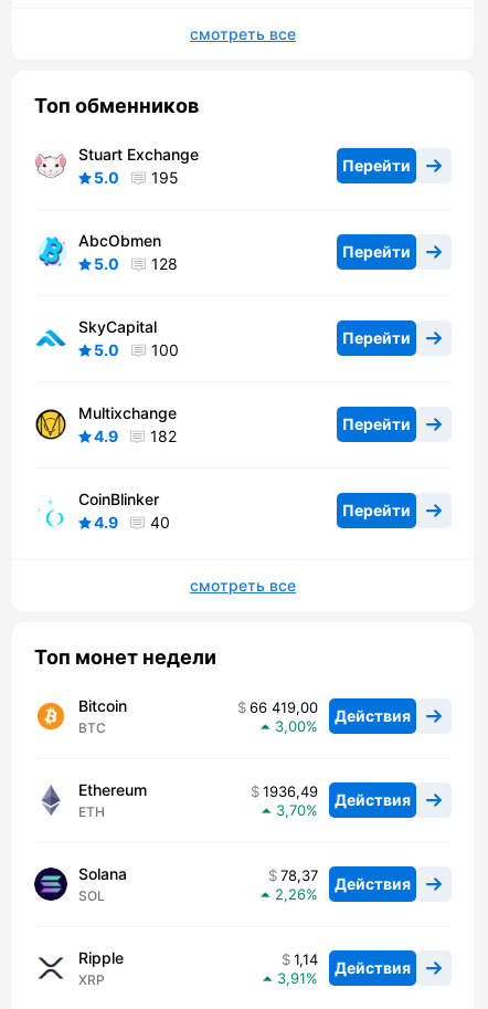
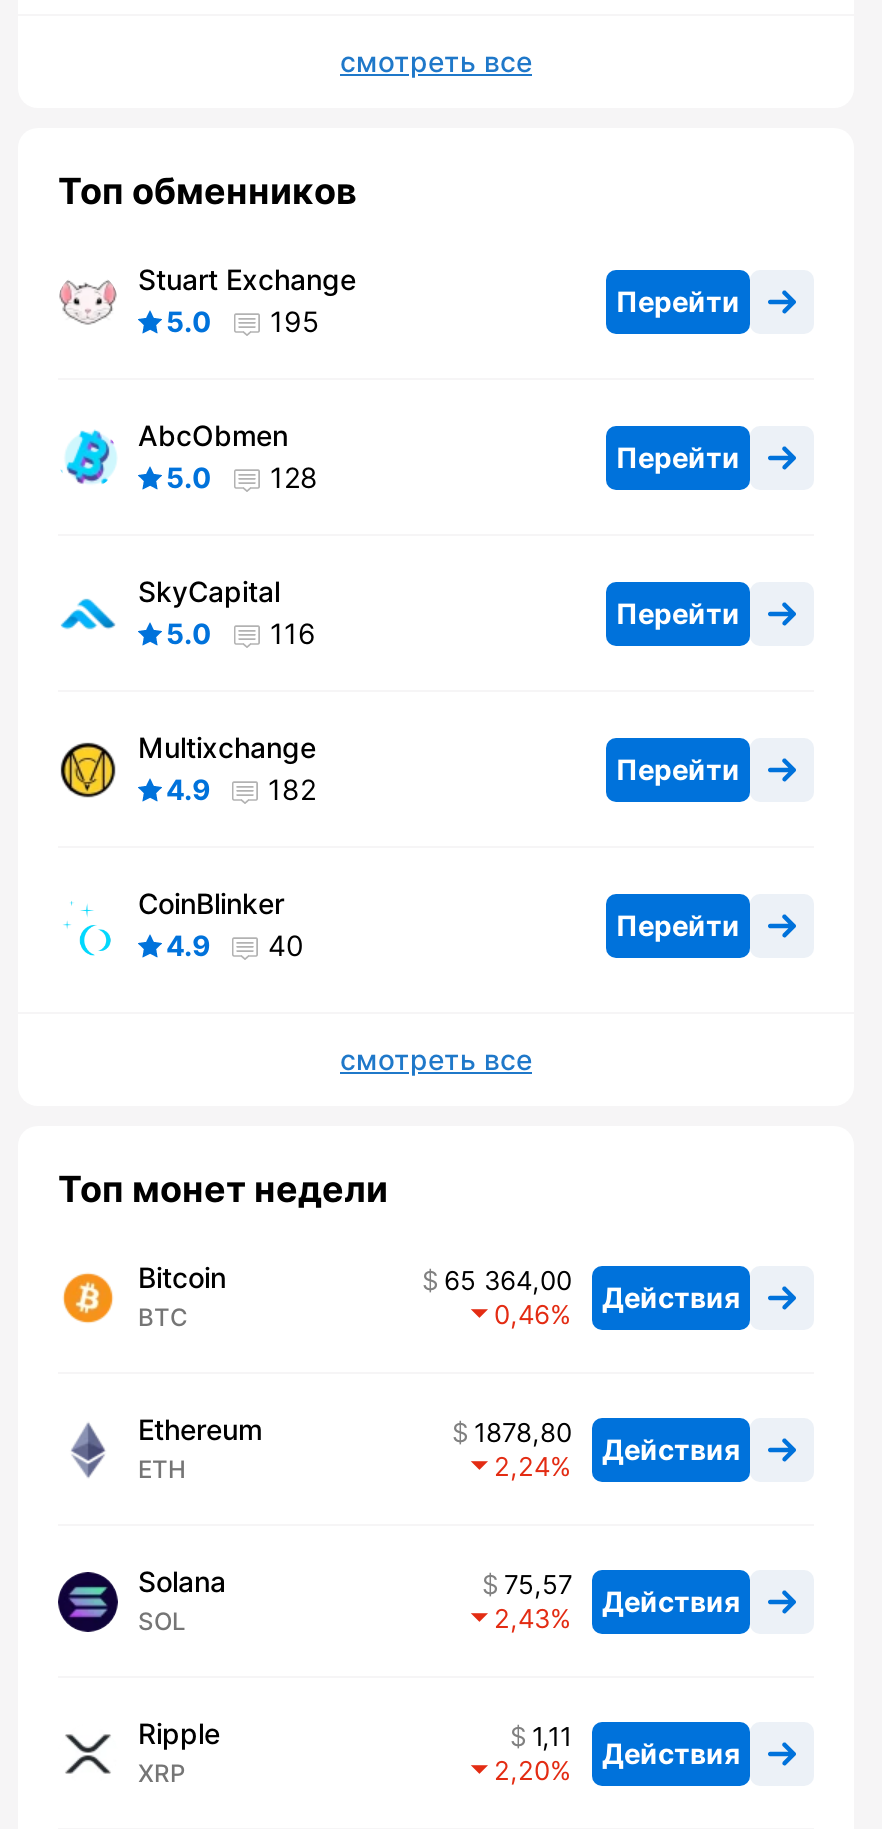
[94,340,179,359] 5.0 100 -> [166,616,316,650] 5.0 116
[250,698,411,725] 66 419,00 Действия -> [444,1264,740,1313] 65 364,00 Действия
[275,717,306,735] 3,00 -> [494,1298,550,1330] 0,46
[263,782,411,809] 1936,49 Действия -> [474,1416,740,1465] 1878,80 Действия
[276,801,306,819] 3,70 -> [494,1450,550,1482] 2,24
[280,866,411,893] 78,37 Действия -> [504,1568,740,1617] 75,57 Действия
[275,885,306,903] 2,26 -> [494,1602,550,1634] 2,43
[294,950,411,977] 1,14 Действия -> [532,1720,740,1769] 1,11 Действия
[277,969,306,987] 3,91 -> [494,1754,550,1786] 2,20

